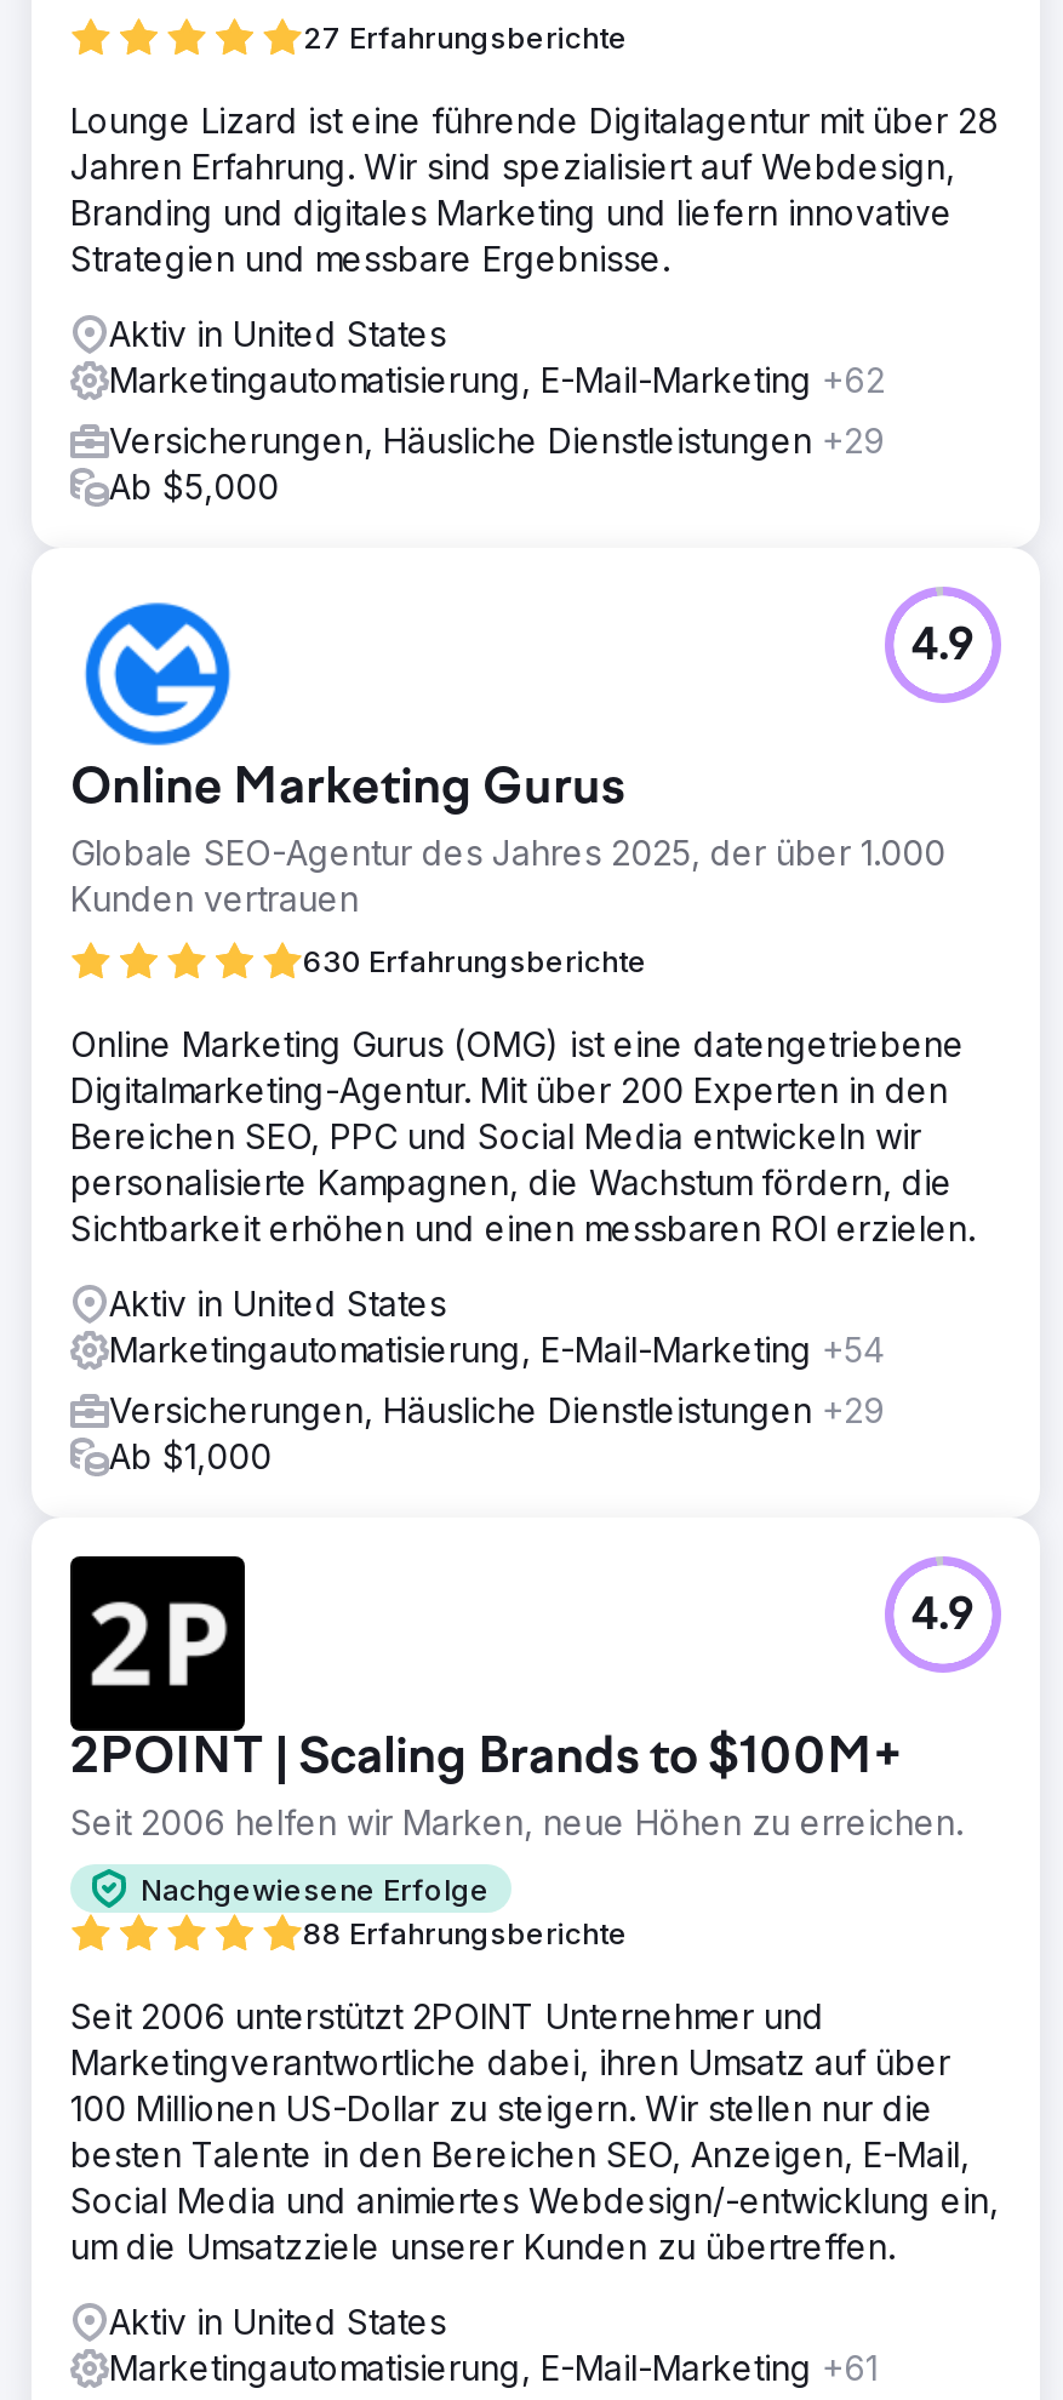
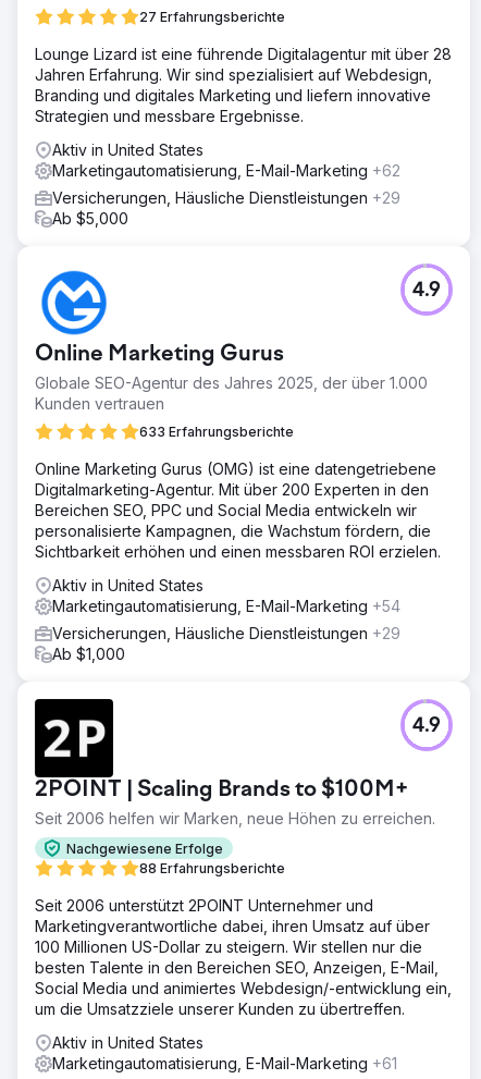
[303,943,647,979] 630 Erfahrungsberichte -> [139,424,294,440] 633 Erfahrungsberichte

